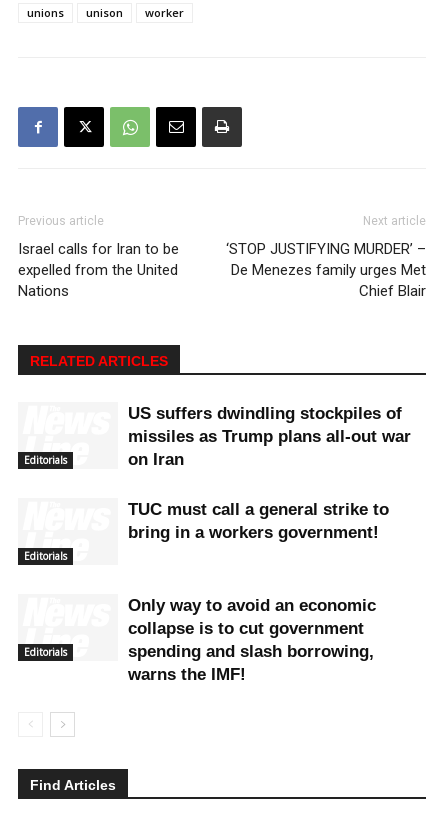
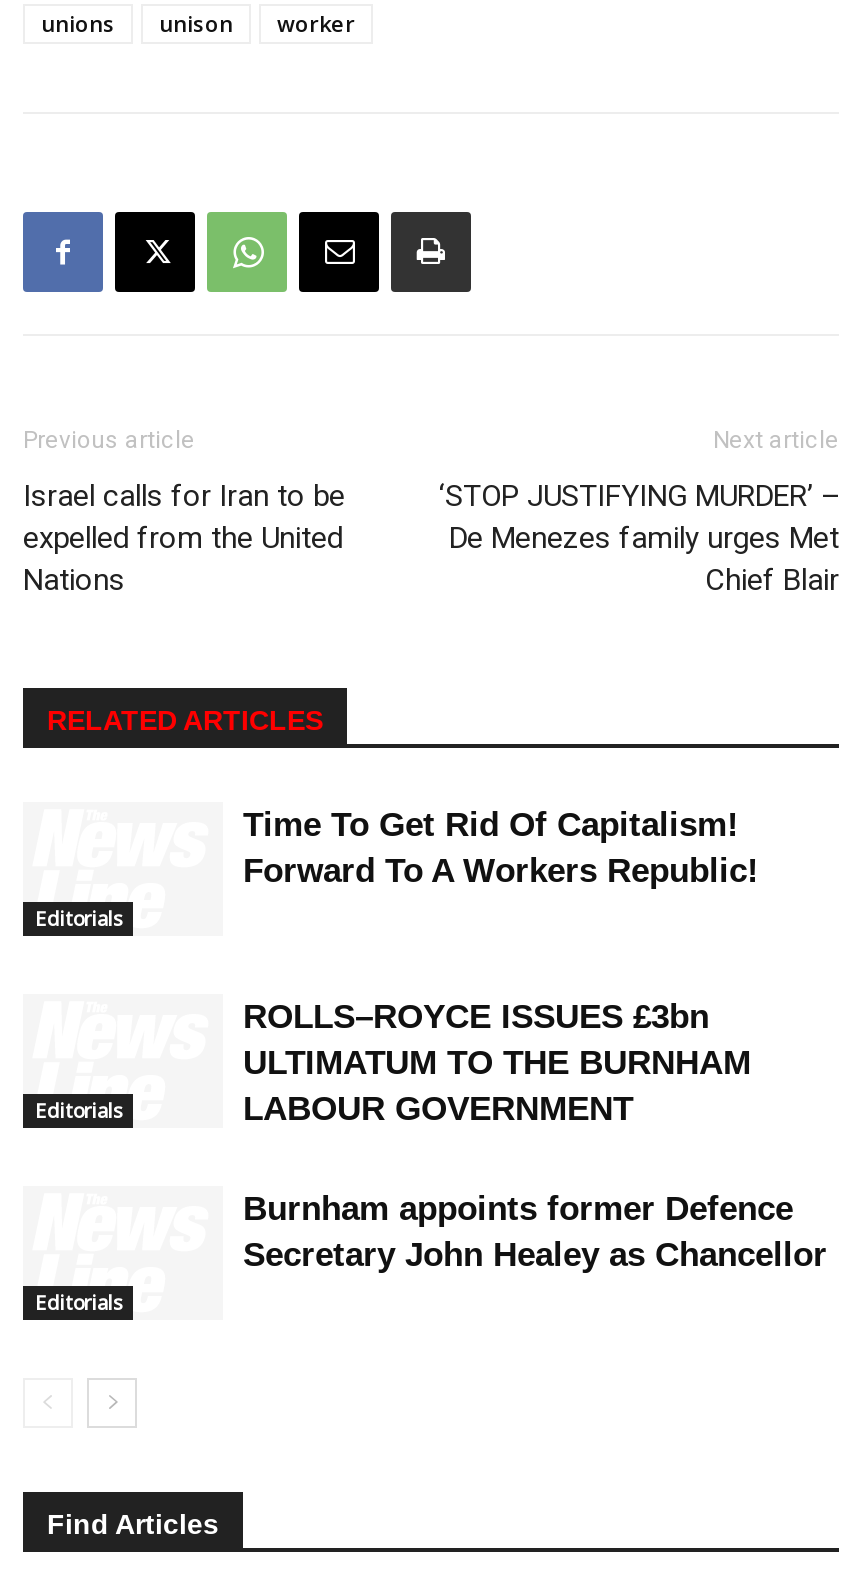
[128,404,411,469] US suffers dwindling stockpiles of | missiles as Trump plans all-out war | on Iran -> [243,806,759,890] Time To Get Rid Of Capitalism! | Forward To A Workers Republic!
[128,500,389,542] TUC must call a general strike to | bring in a workers government! -> [243,998,751,1128] ROLLS–ROYCE ISSUES £3bn | ULTIMATUM TO THE BURNHAM | LABOUR GOVERNMENT
[128,596,376,684] Only way to avoid an economic | collapse is to cut government | spending and slash borrowing, | warns the IMF! -> [243,1190,827,1274] Burnham appoints former Defence | Secretary John Healey as Chancellor

